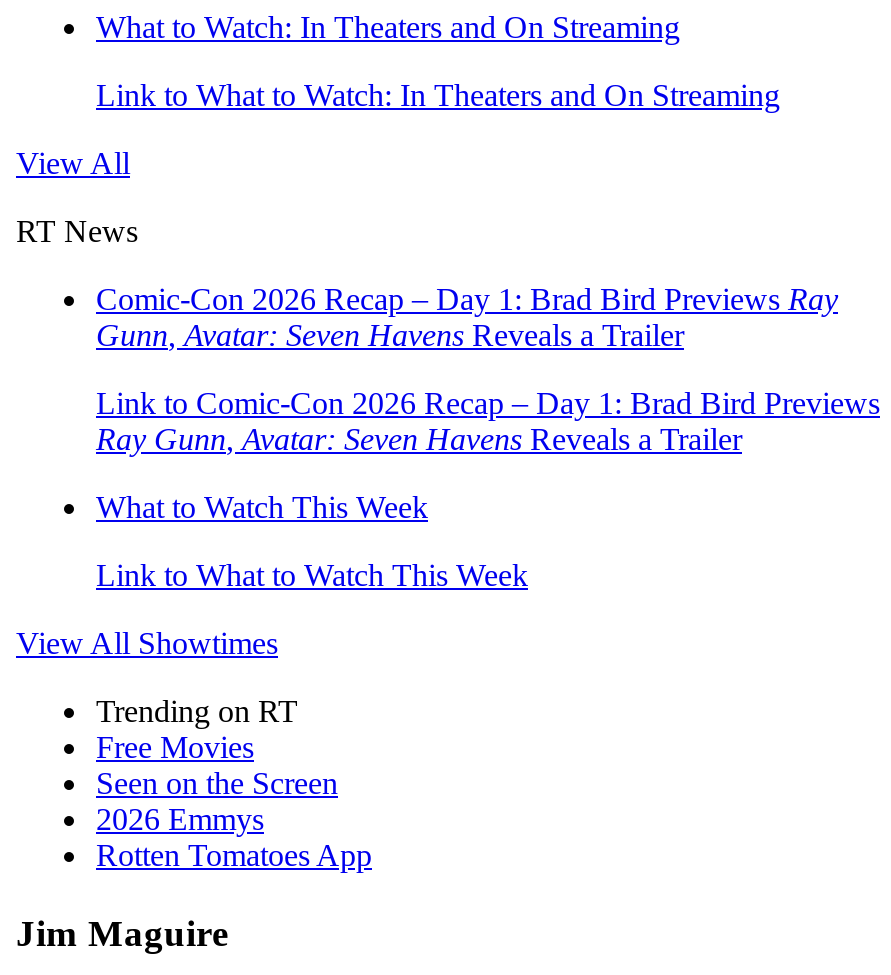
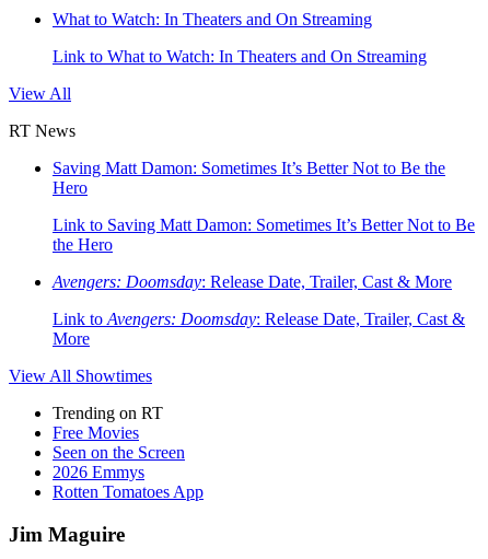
[96,282,838,352] Comic-Con 2026 Recap – Day 1: Brad Bird Previews Ray | Gunn, Avatar: Seven Havens Reveals a Trailer -> [53,159,445,197] Saving Matt Damon: Sometimes It’s Better Not to Be the | Hero
[96,386,880,456] Link to Comic-Con 2026 Recap – Day 1: Brad Bird Previews | Ray Gunn, Avatar: Seven Havens Reveals a Trailer -> [53,216,475,254] Link to Saving Matt Damon: Sometimes It’s Better Not to Be | the Hero
[96,490,428,524] What to Watch This Week -> [53,272,452,291] Avengers: Doomsday: Release Date, Trailer, Cast & More
[96,558,528,592] Link to What to Watch This Week -> [53,310,465,348] Link to Avengers: Doomsday: Release Date, Trailer, Cast & | More

